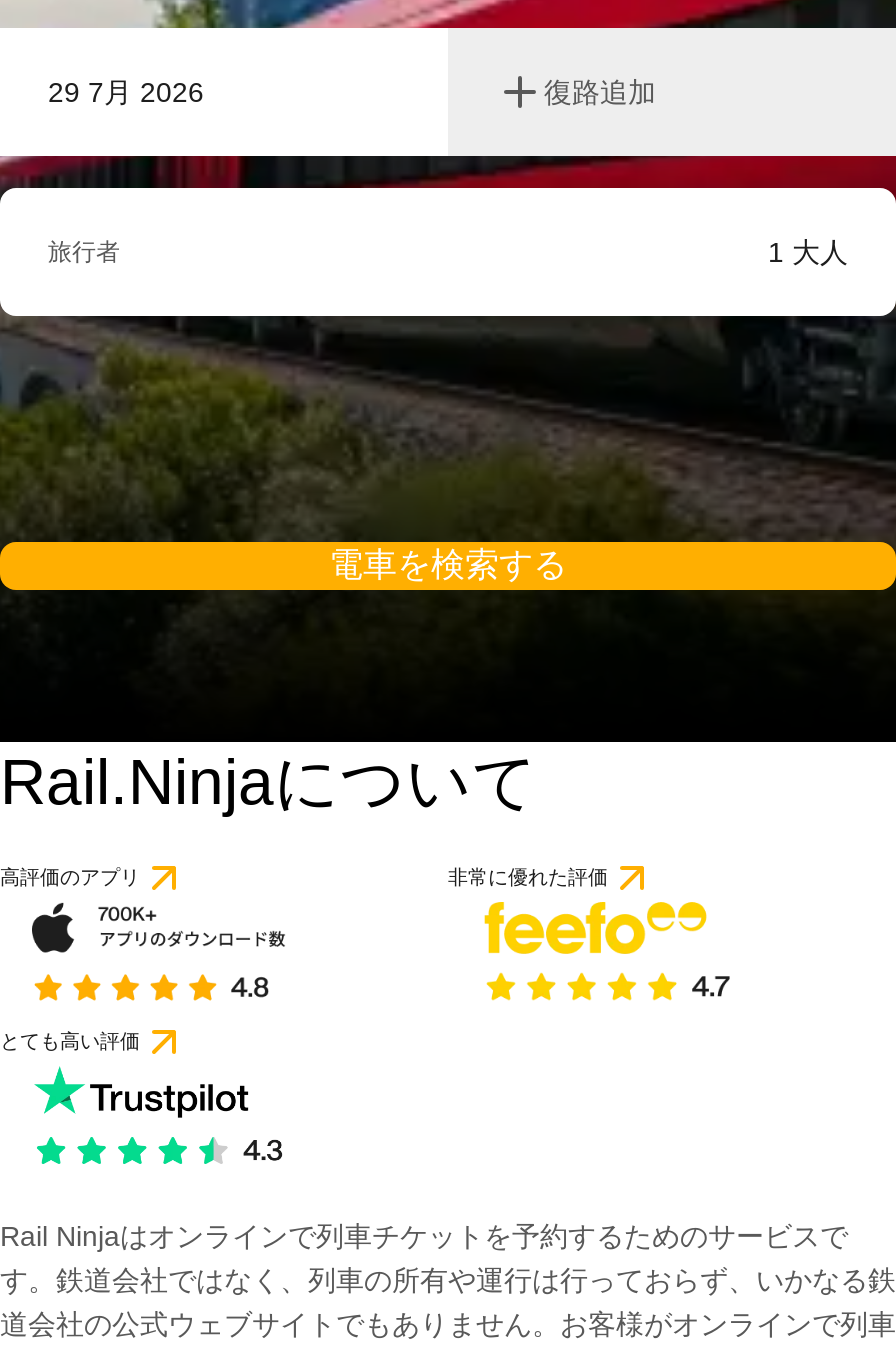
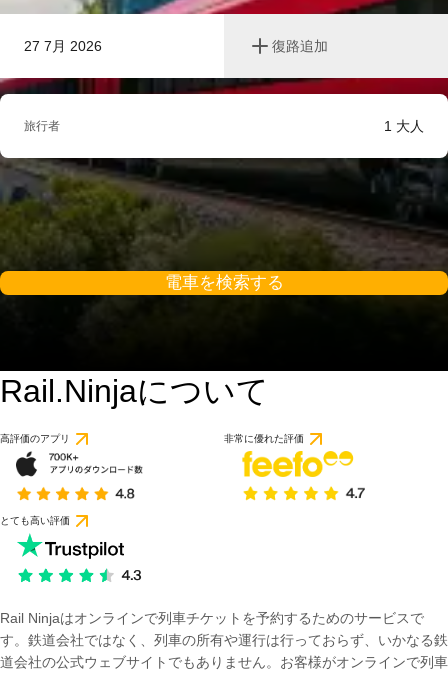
[48,76,204,108] 29 7月 2026 -> [24,38,102,54] 27 7月 2026

